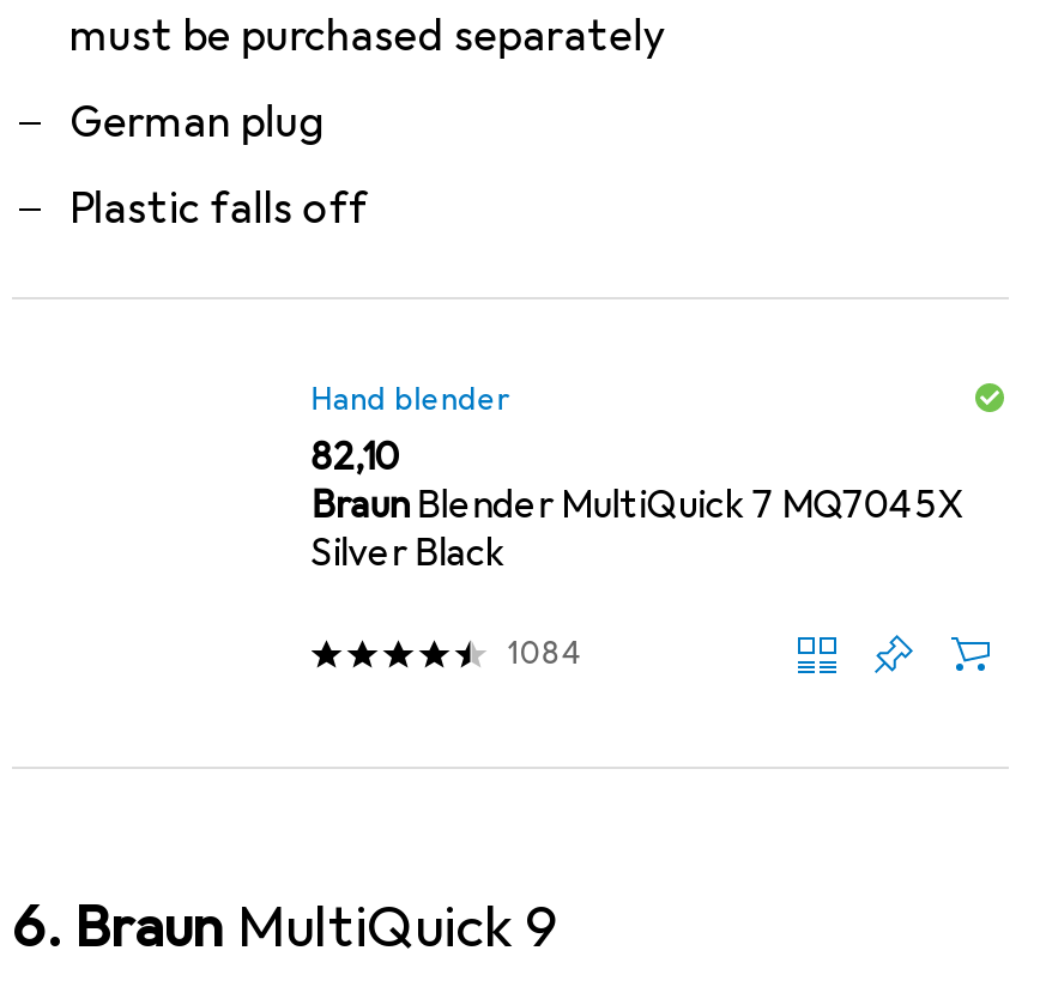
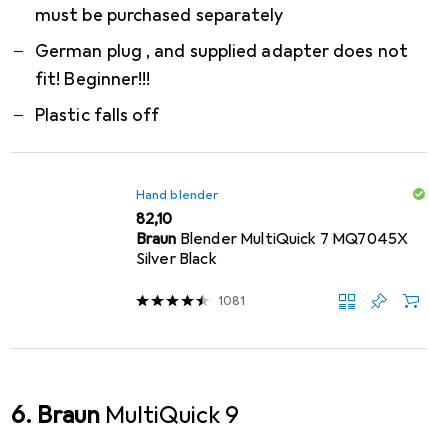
[69,96,326,149] German plug -> [35,40,408,90] German plug , and supplied adapter does not | fit! Beginner!!!
[508,634,583,672] 1084 -> [218,292,245,308] 1081

